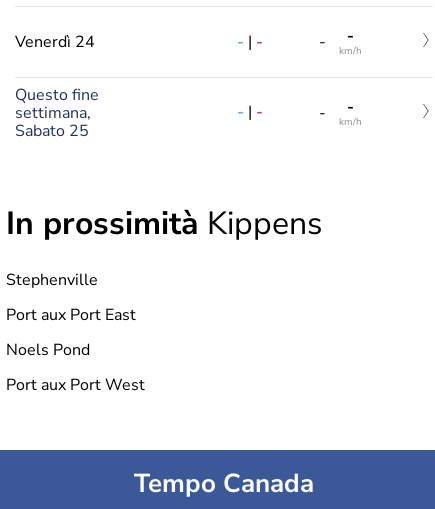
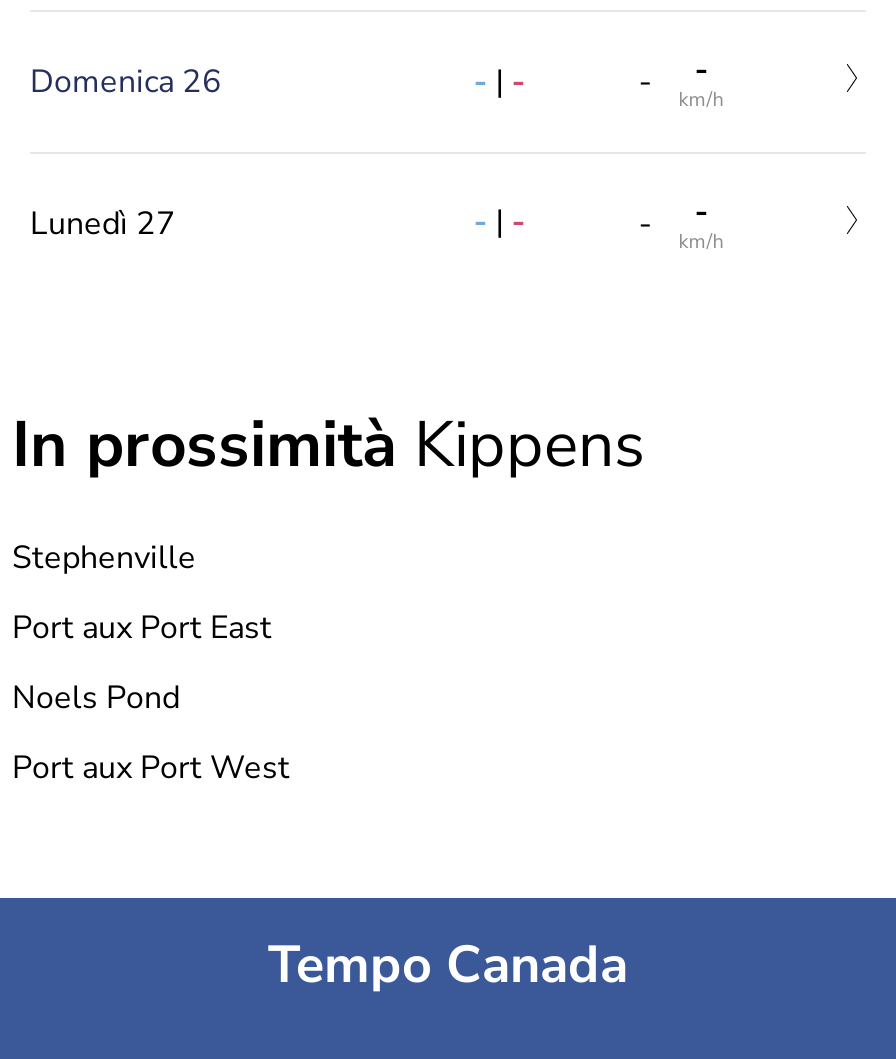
[15,31,95,53] Venerdì 24 -> [30,60,222,104] Domenica 26
[15,84,99,142] Questo fine | settimana, | Sabato 25 -> [30,202,176,246] Lunedì 27

